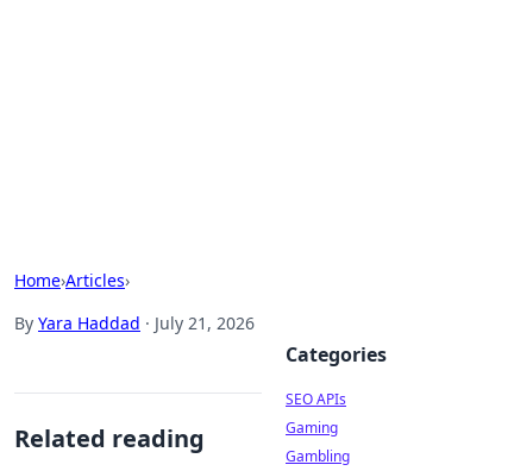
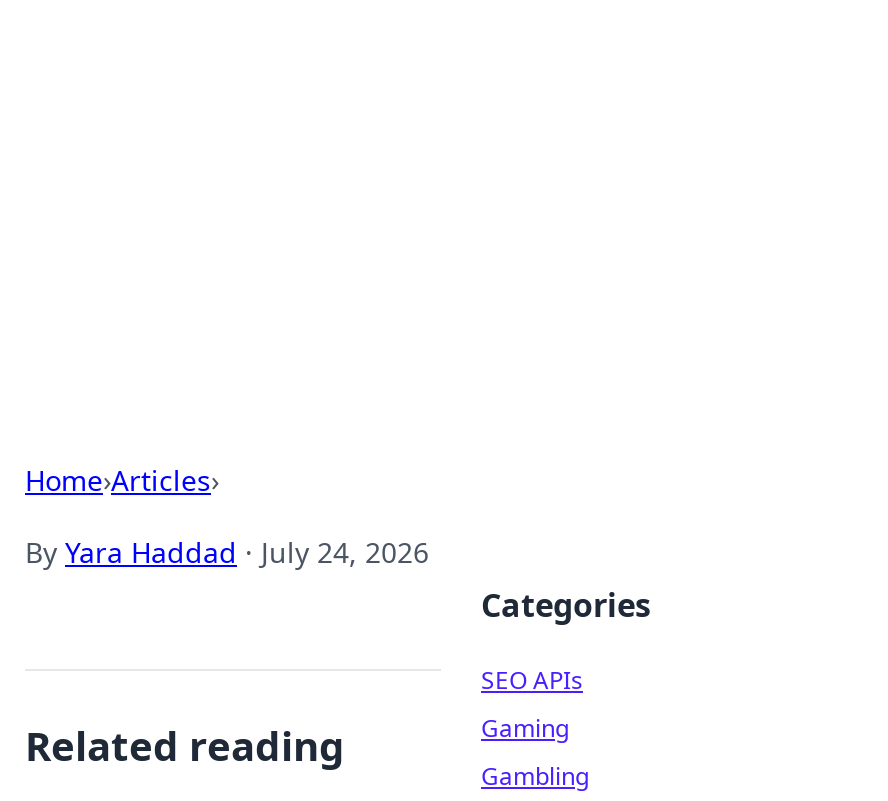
[14,312,255,334] By Yara Haddad · July 21, 2026 -> [25,533,429,571] By Yara Haddad · July 24, 2026

